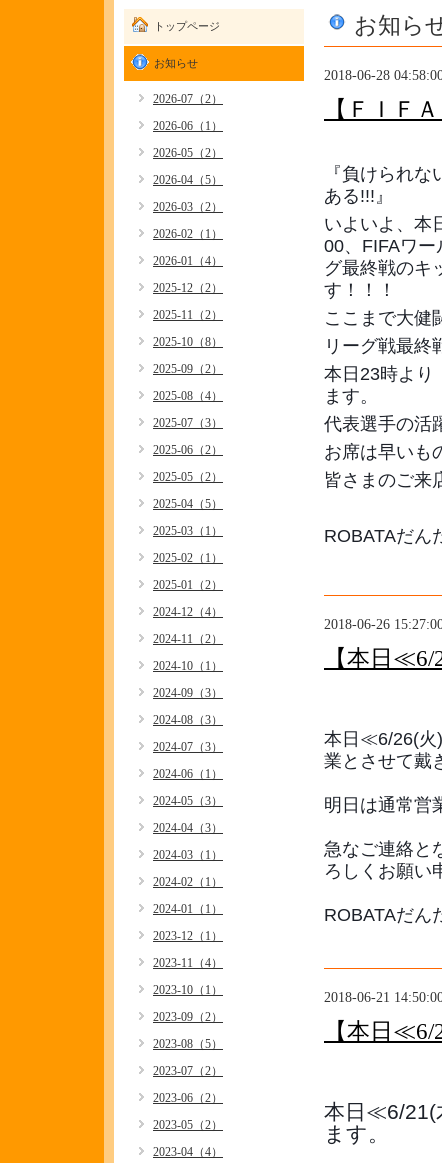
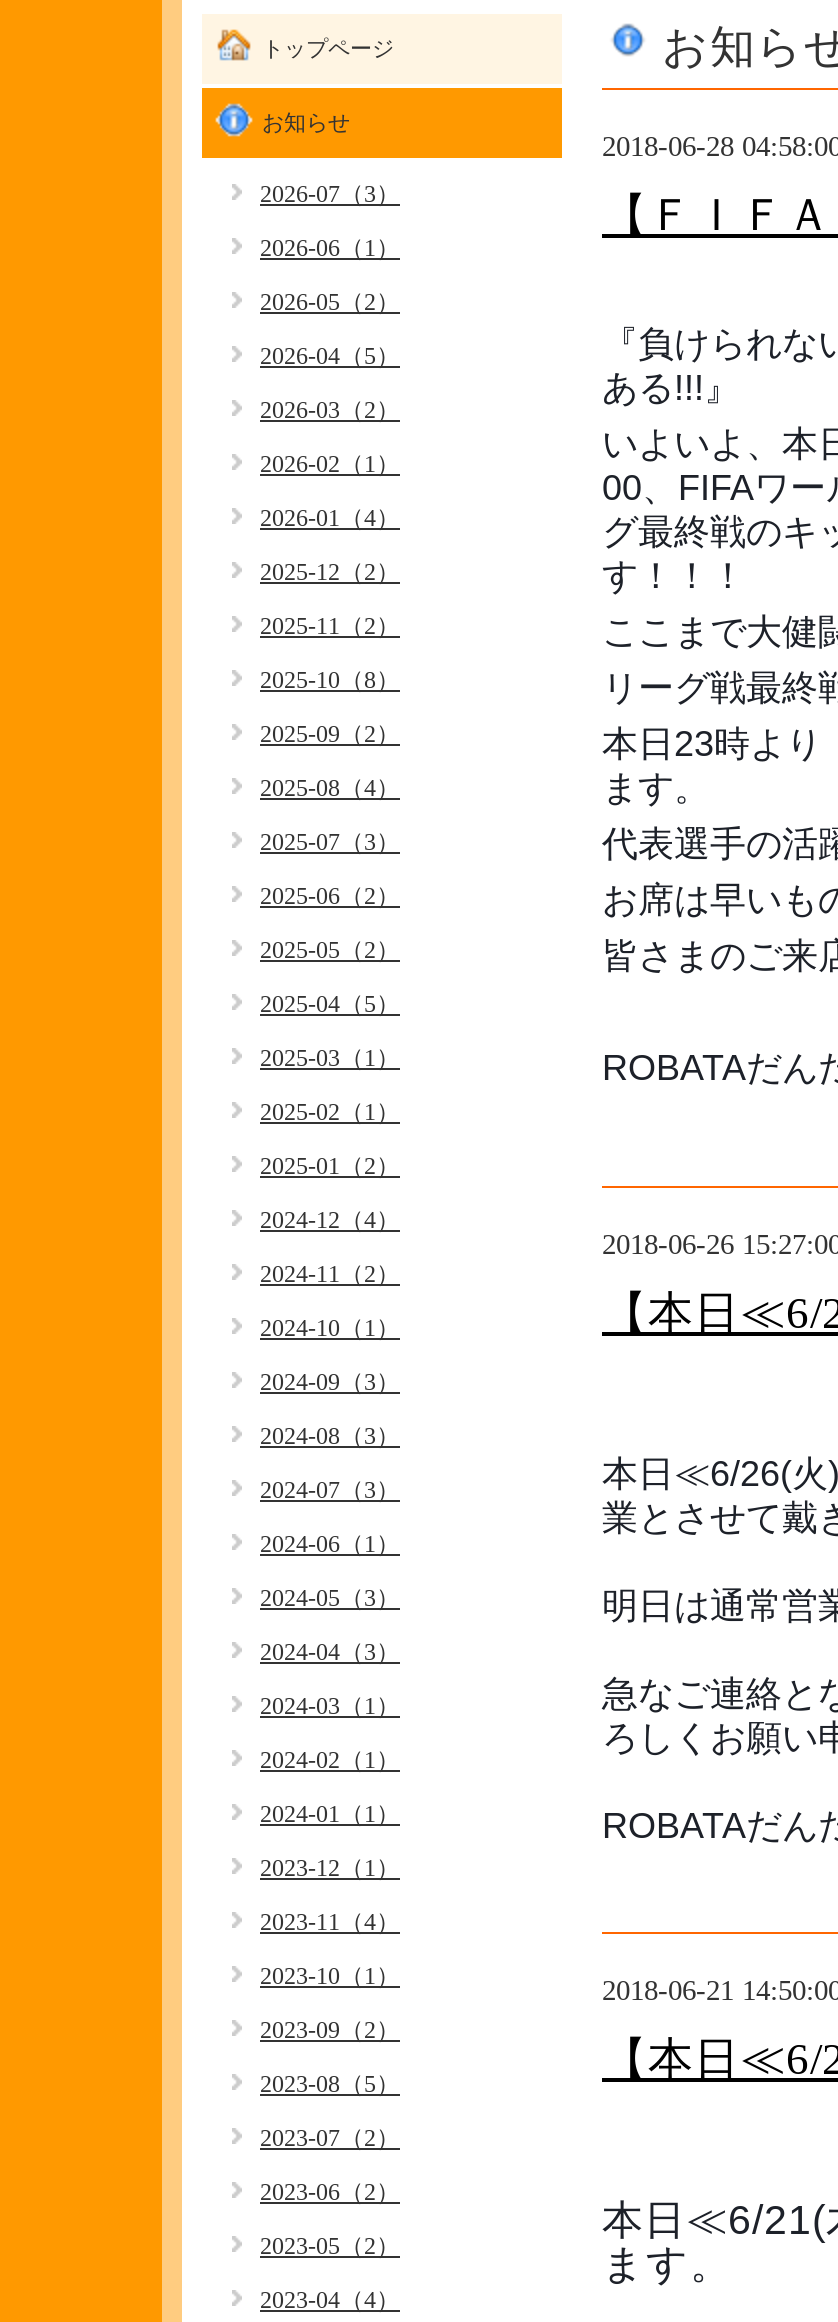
[153,92,223,106] 2026-07（2） -> [260,180,400,208] 2026-07（3）

